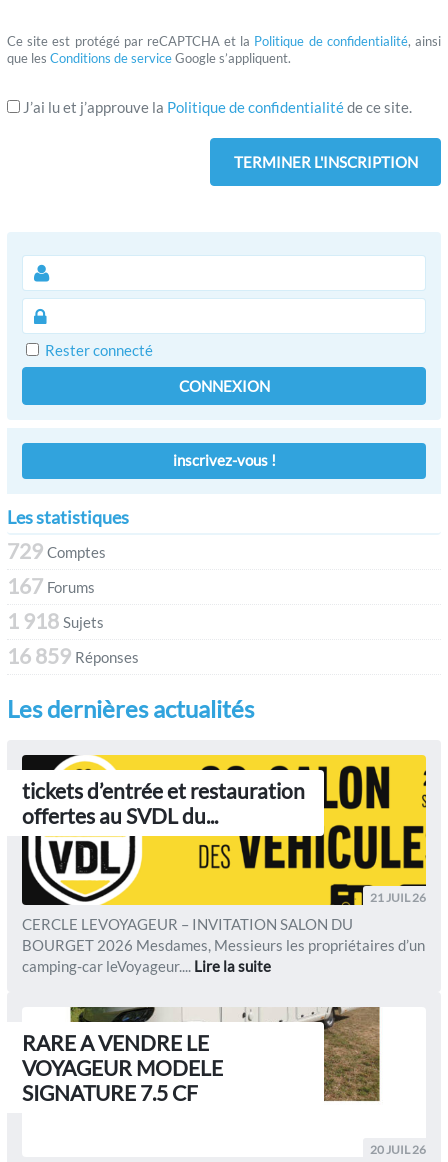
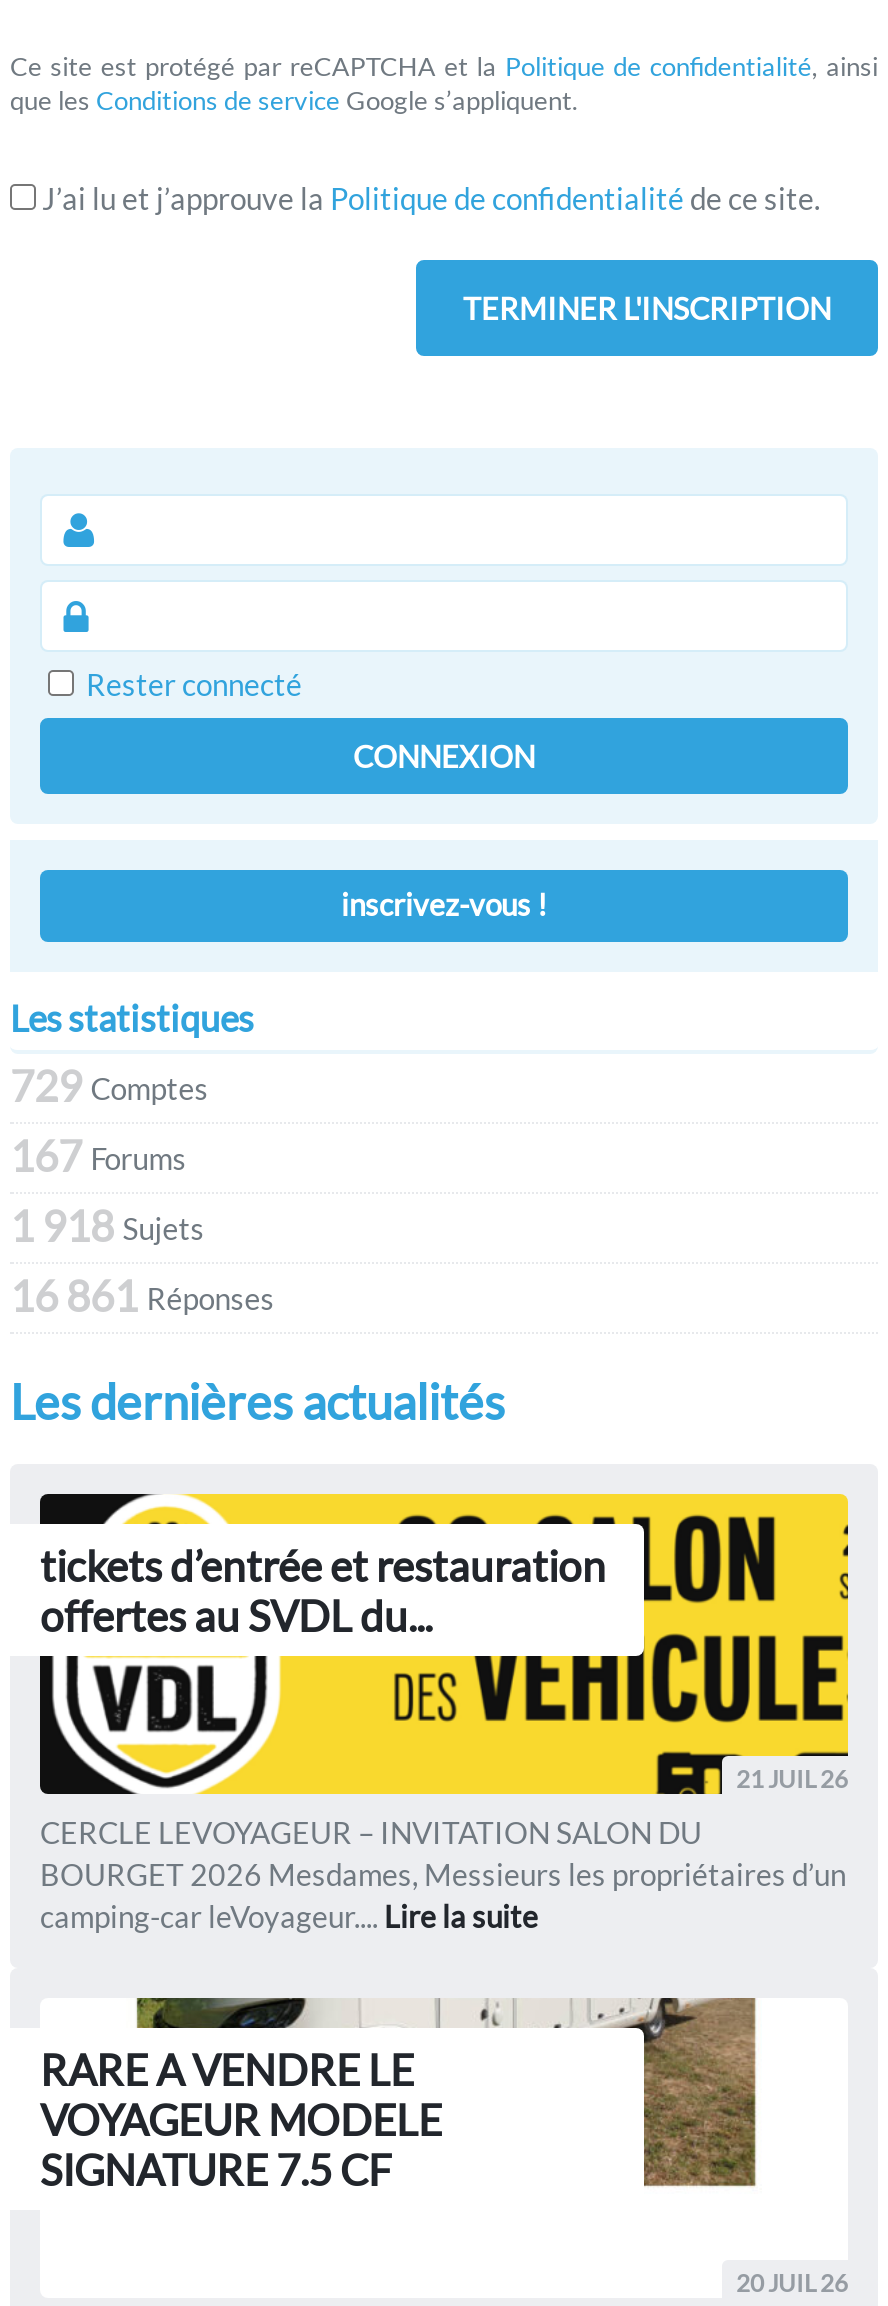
[7,643,139,668] 16 859 Réponses -> [10,1270,274,1320] 16 861 Réponses

